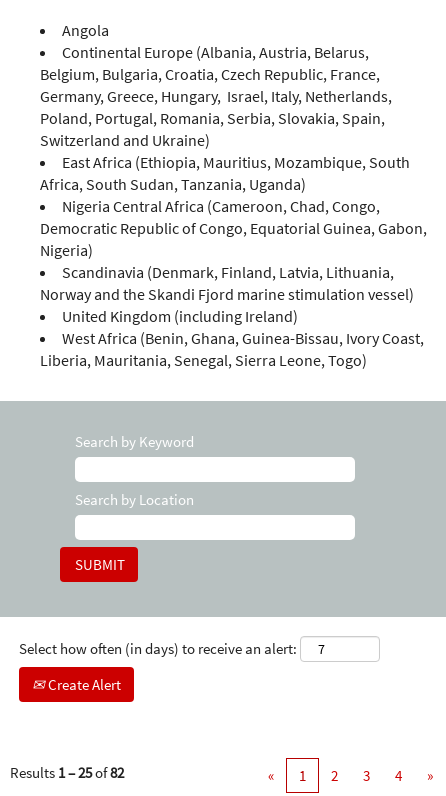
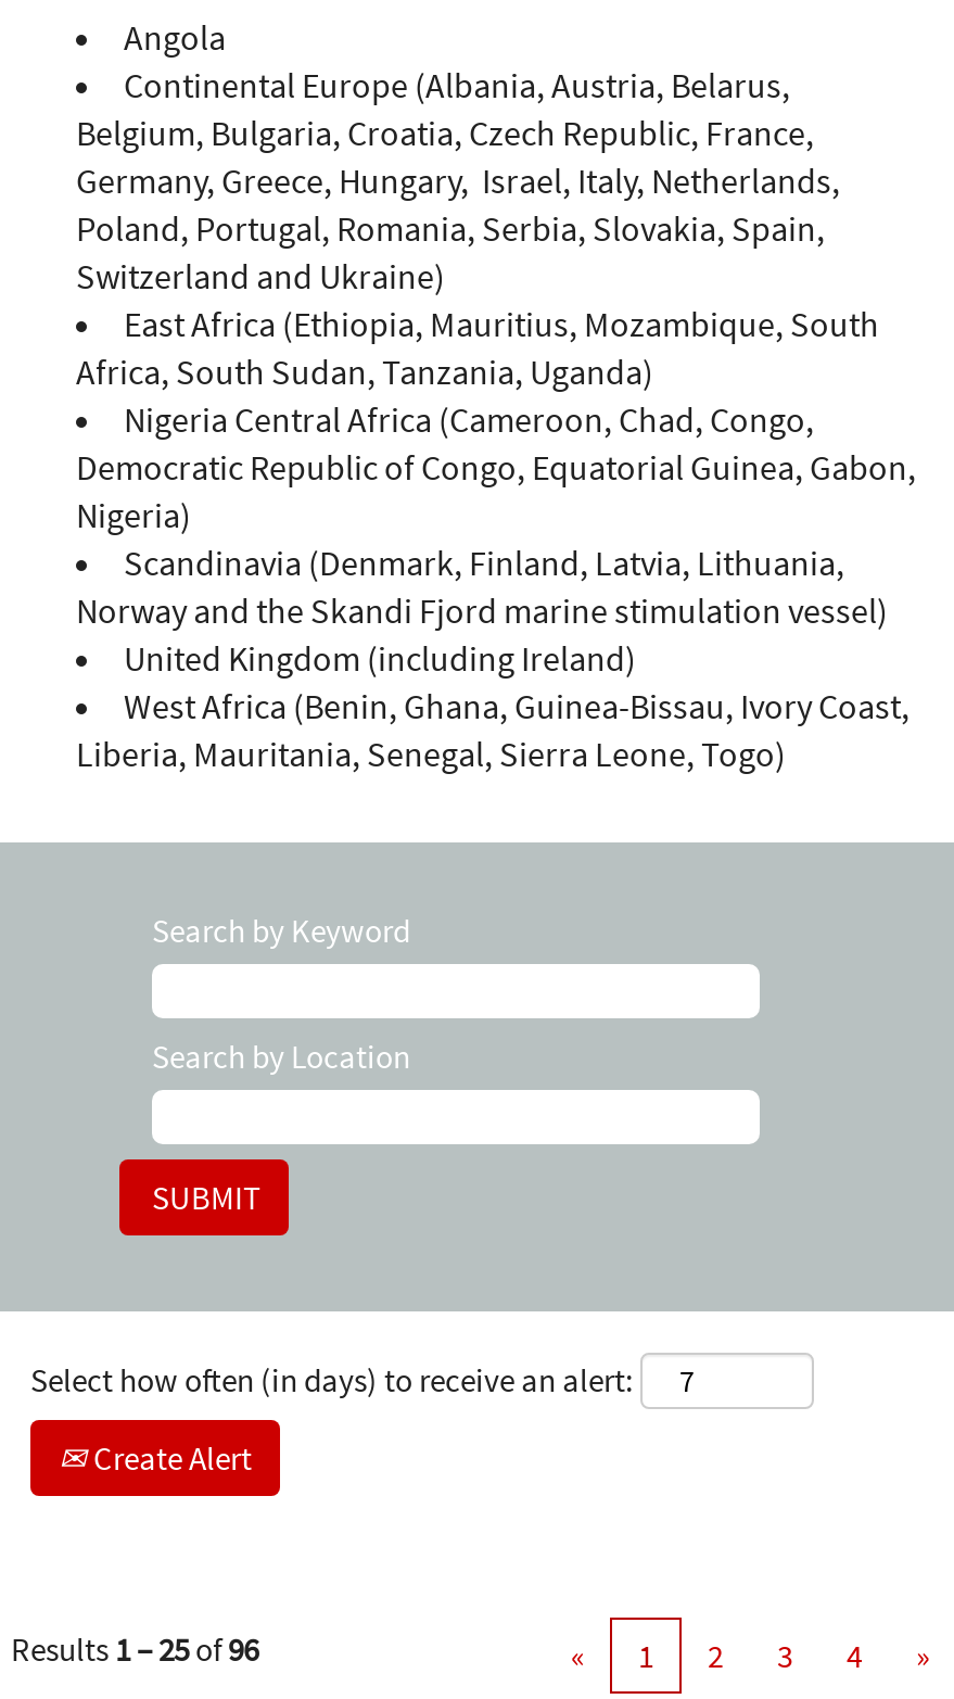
[10,763,124,782] Results 1 – 25of82 -> [11,1628,258,1670] Results 1 – 25of96

